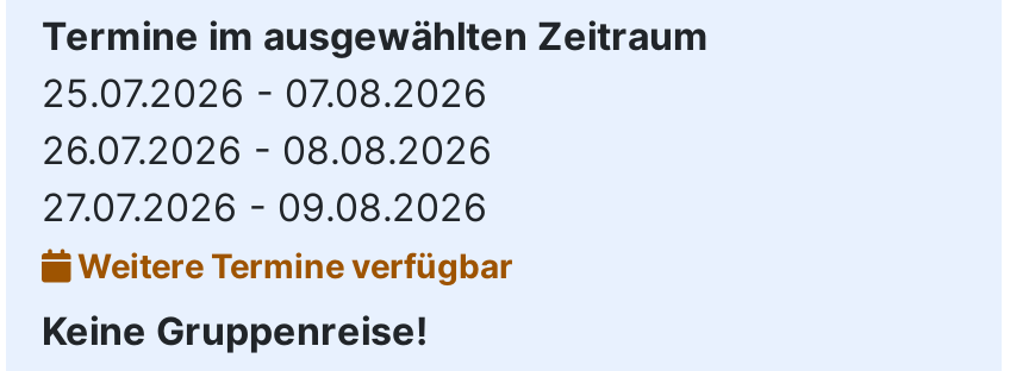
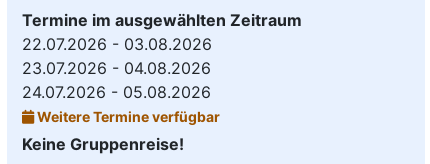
[42,70,487,118] 25.07.2026 - 07.08.2026 -> [22,34,212,54] 22.07.2026 - 03.08.2026
[42,127,492,175] 26.07.2026 - 08.08.2026 -> [22,58,211,78] 23.07.2026 - 04.08.2026
[42,185,487,232] 27.07.2026 - 09.08.2026 -> [22,82,211,102] 24.07.2026 - 05.08.2026

